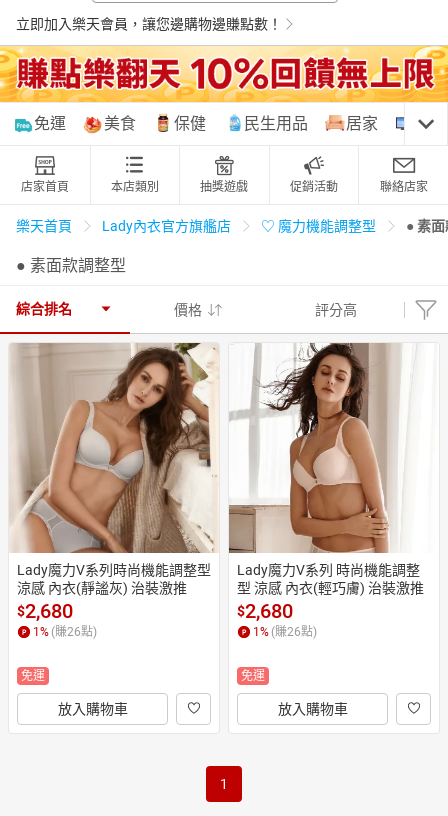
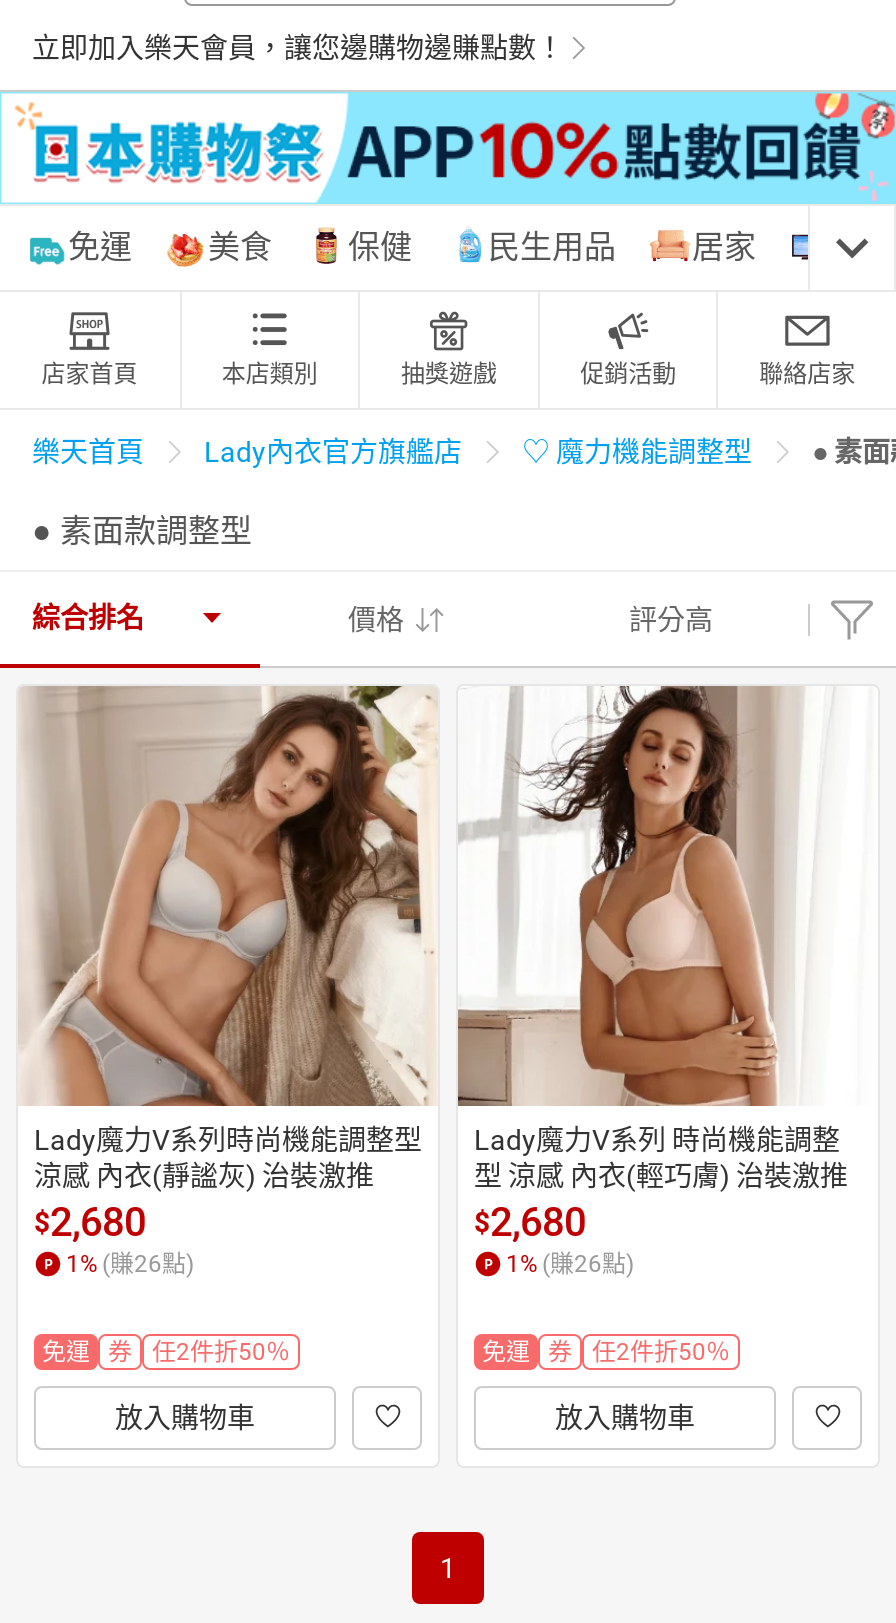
[3,45,445,103] [image] -> [6,90,890,206] [image]
none -> [108,1339,290,1367] 券 | 任2件折50％
none -> [548,1339,730,1367] 券 | 任2件折50％

